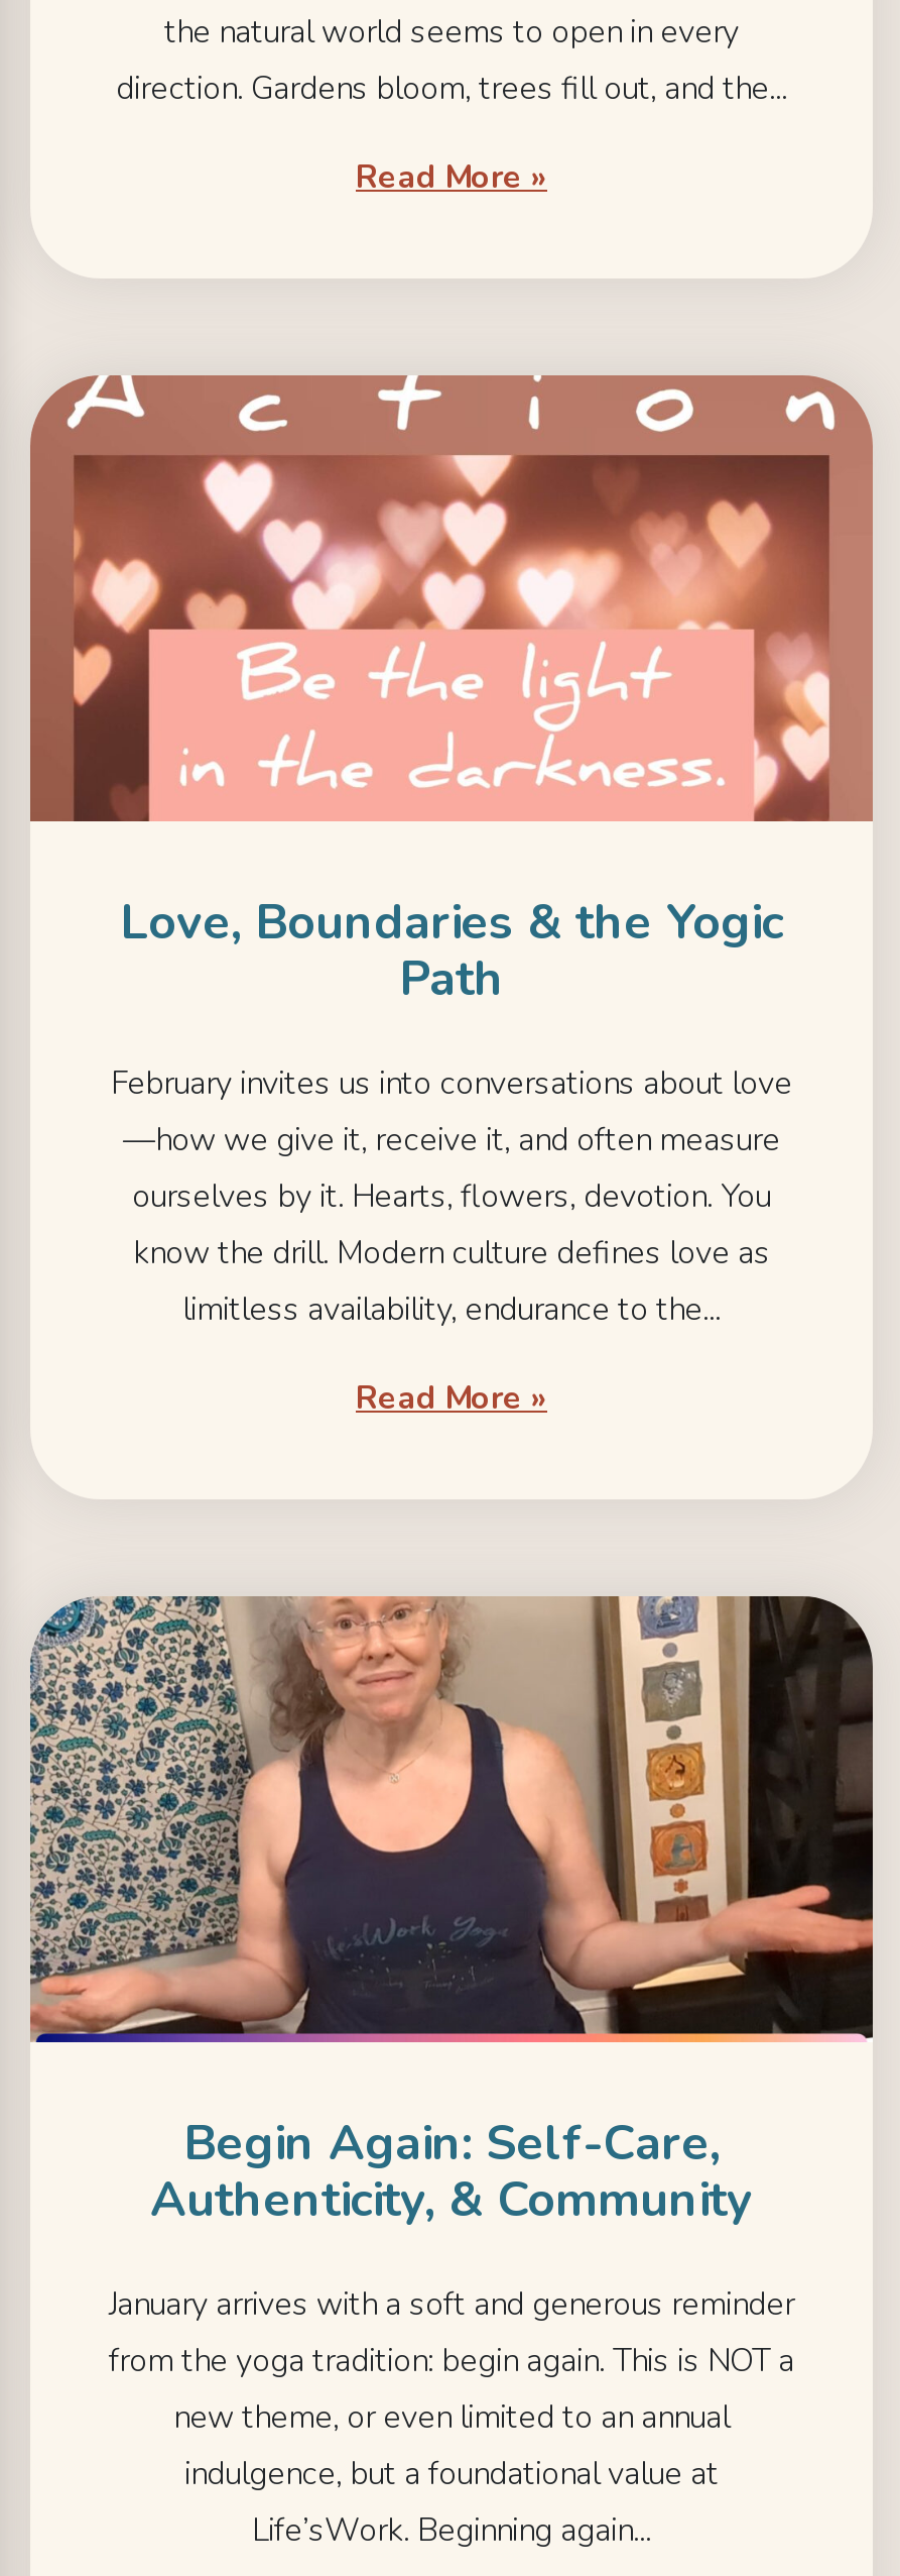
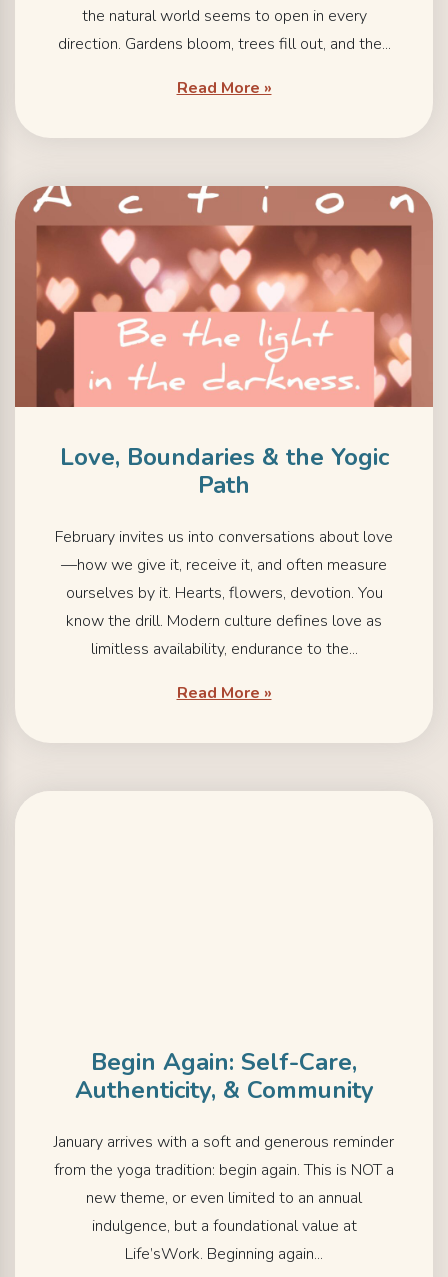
[28,1594,875,2044] [image] -> none

